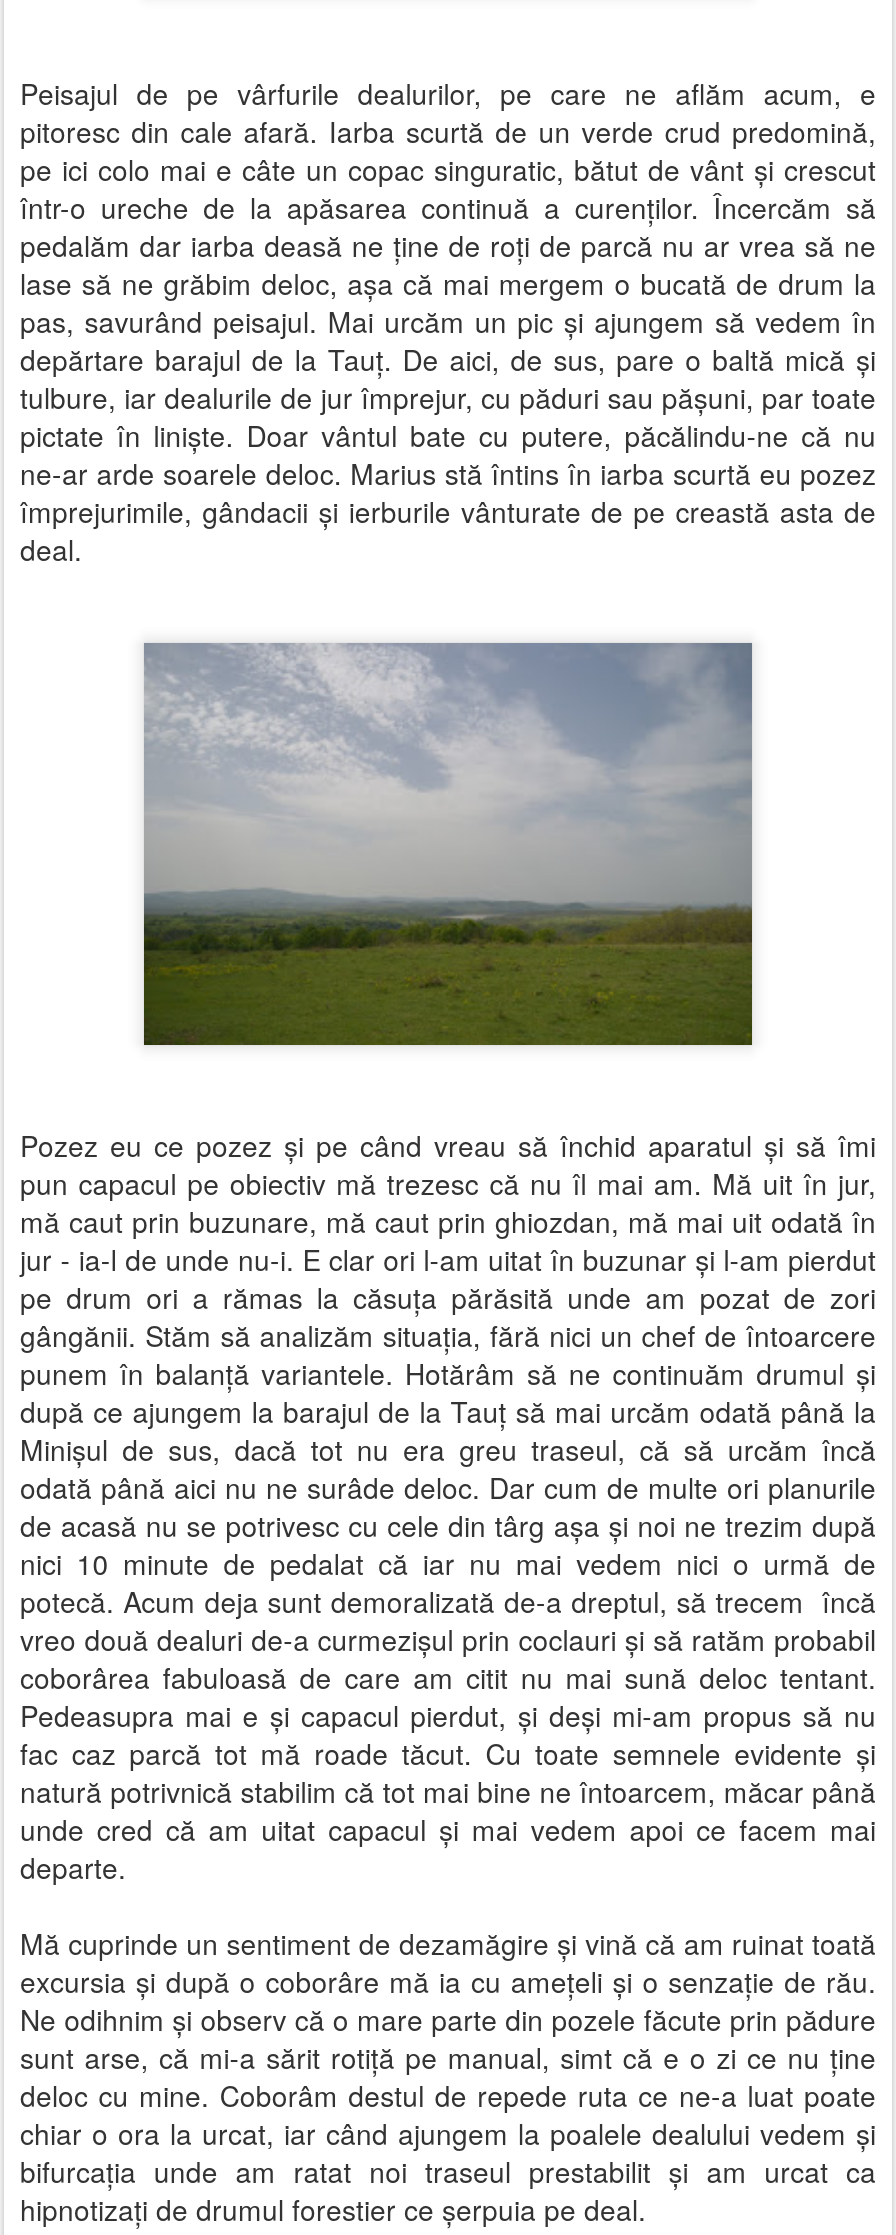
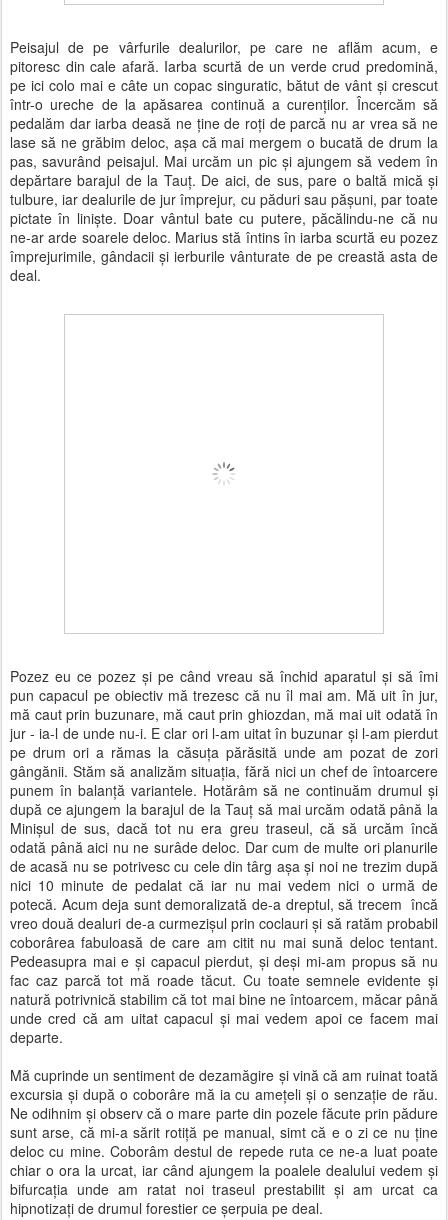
[140,640,756,1048] [image] -> none

